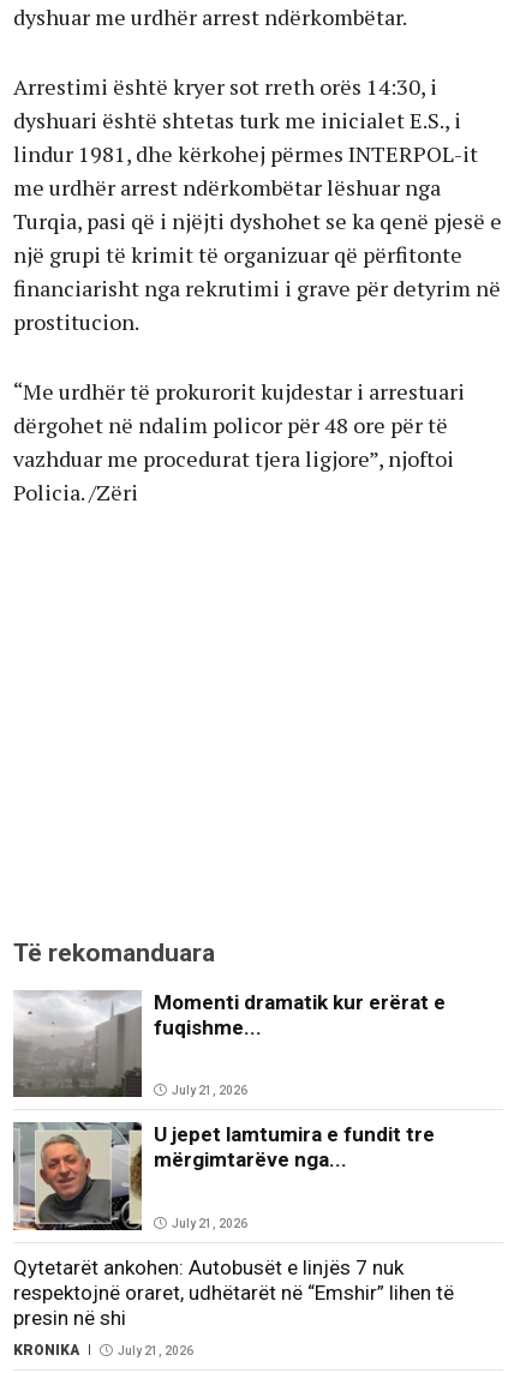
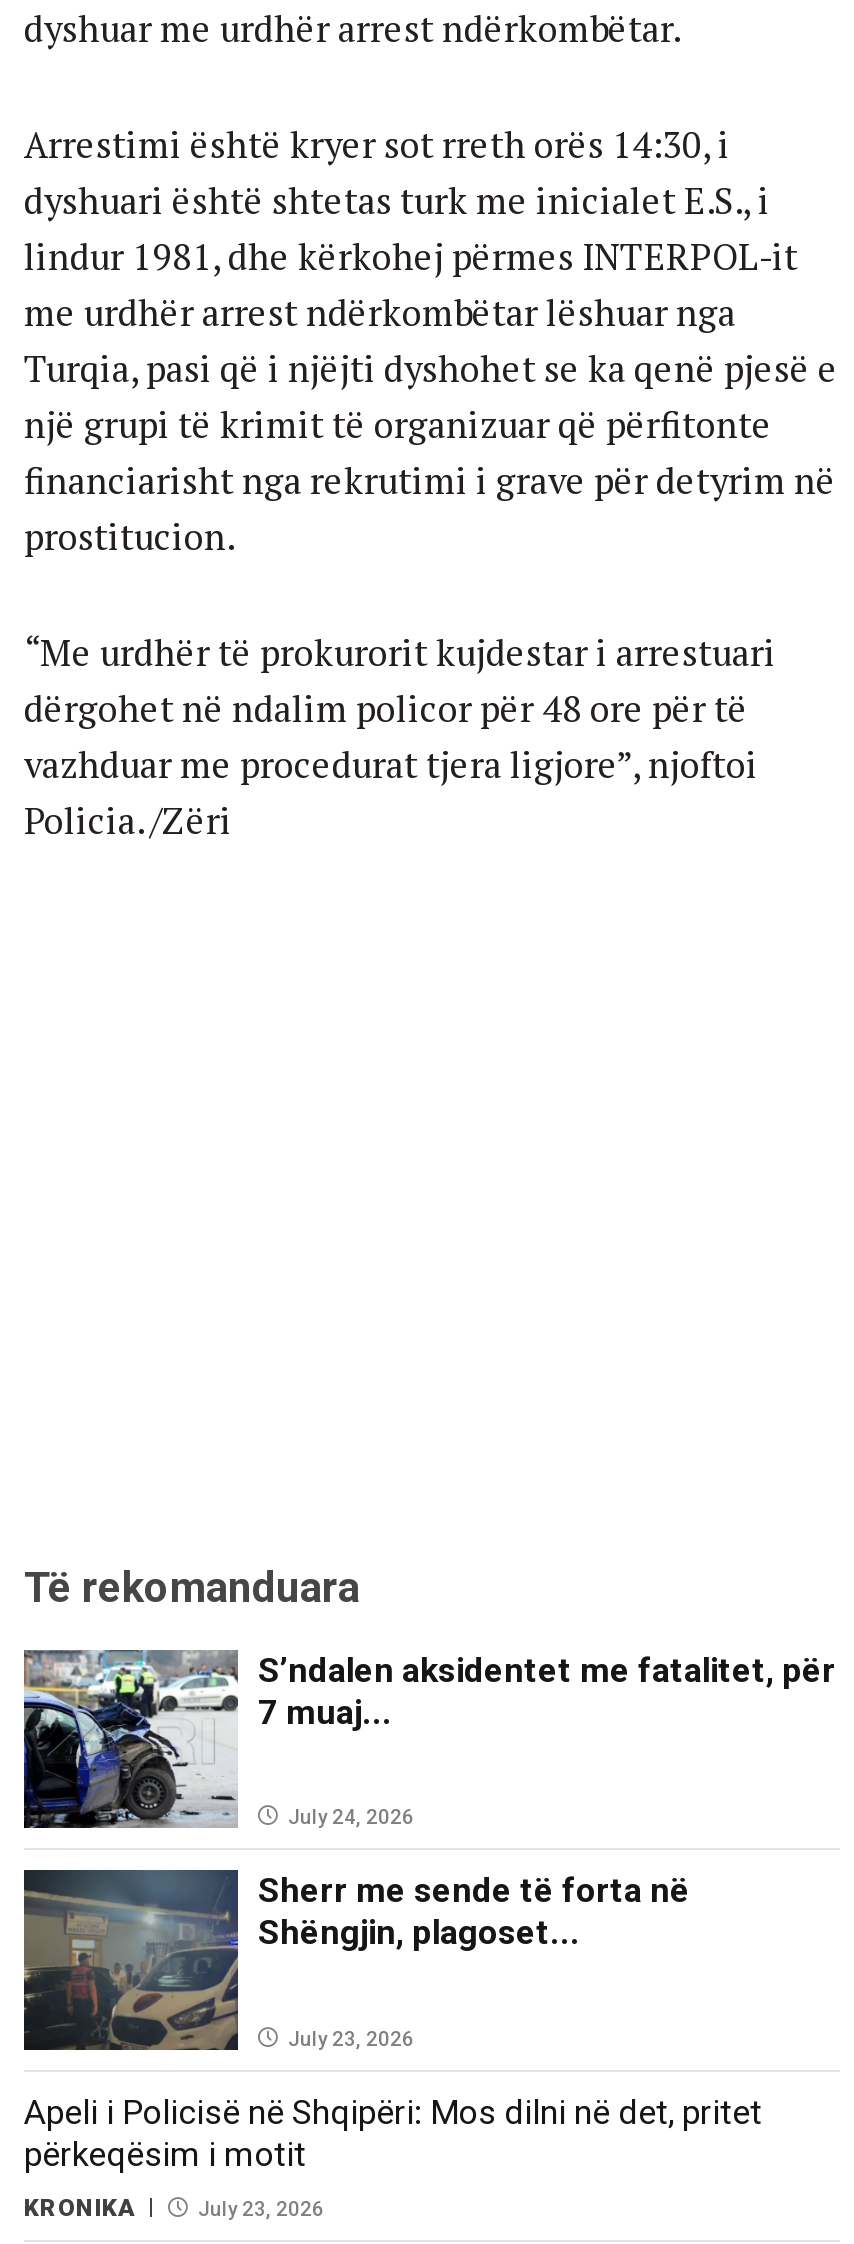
[12,990,446,1098] [image] | Momenti dramatik kur erërat e | fuqishme... -> [22,1650,836,1828] [image] | S’ndalen aksidentet me fatalitet, për | 7 muaj...
[172,1084,247,1097] July 21, 2026 -> [288,1807,414,1829] July 24, 2026
[13,1121,435,1231] [image] | U jepet lamtumira e fundit tre | mërgimtarëve nga... -> [22,1870,690,2034] [image] | Sherr me sende të forta në | Shëngjin, plagoset...
[172,1216,247,1230] July 21, 2026 -> [288,2027,414,2049] July 23, 2026
[13,1255,454,1329] Qytetarët ankohen: Autobusët e linjës 7 nuk | respektojnë oraret, udhëtarët në “Emshir” lihen të | presin në shi -> [24,2091,762,2173] Apeli i Policisë në Shqipëri: Mos dilni në det, pritet | përkeqësim i motit
[118,1344,193,1357] July 21, 2026 -> [198,2197,324,2219] July 23, 2026

